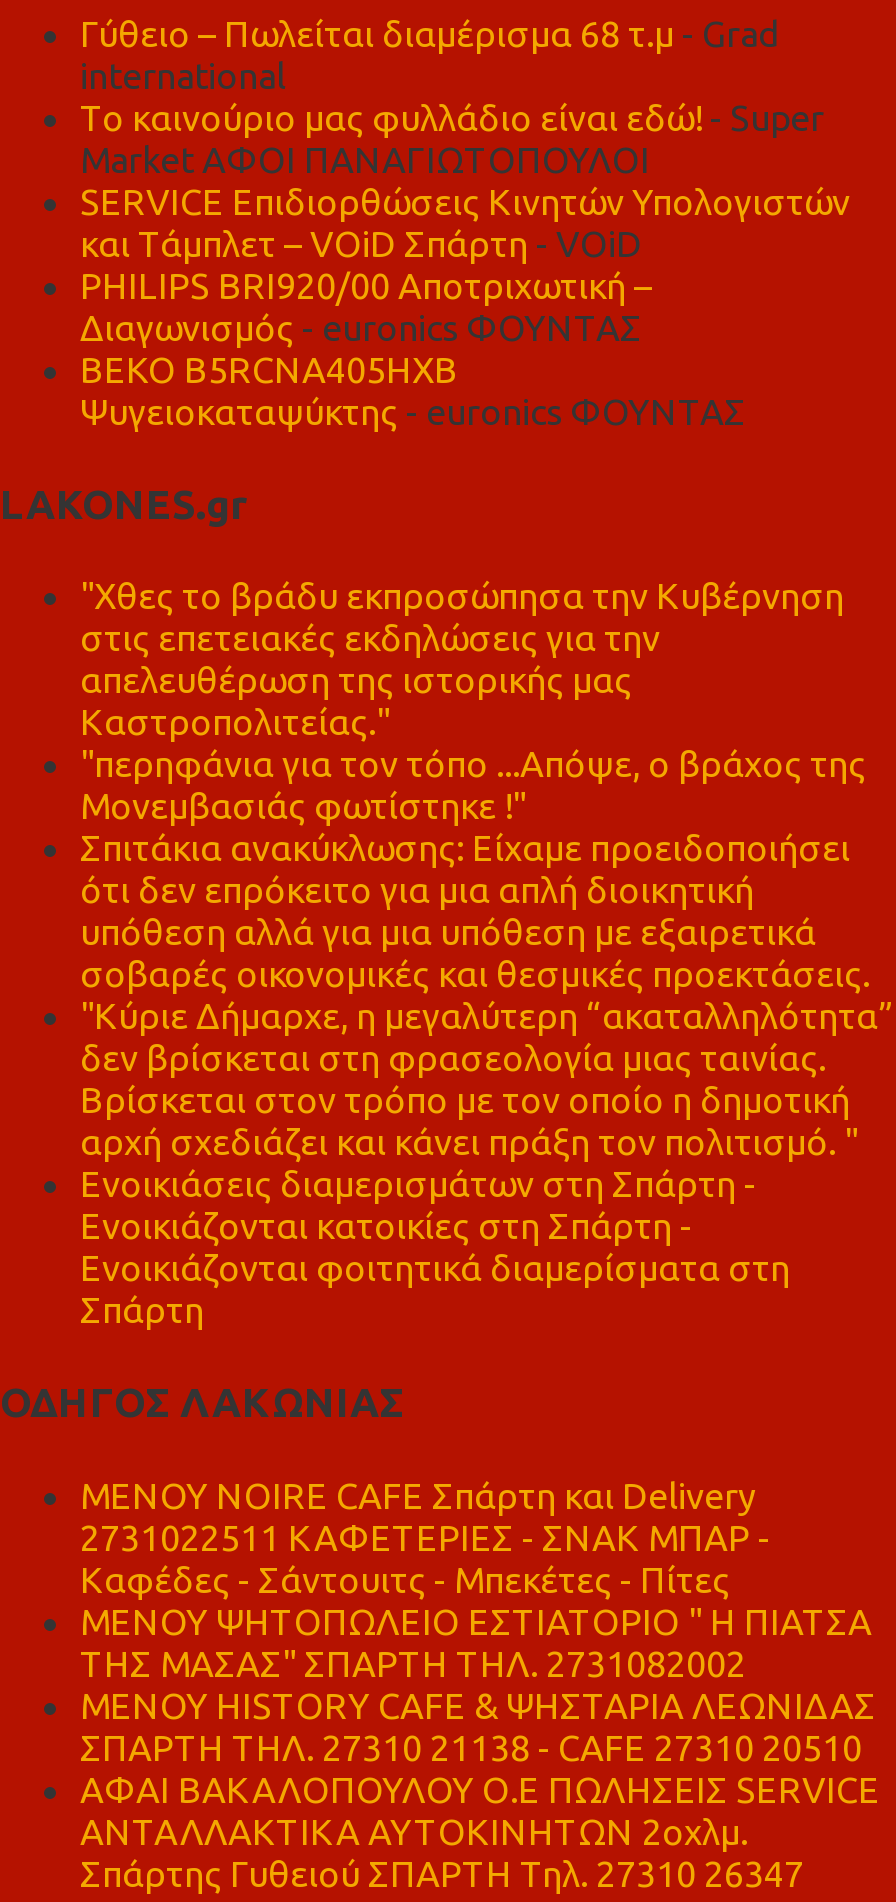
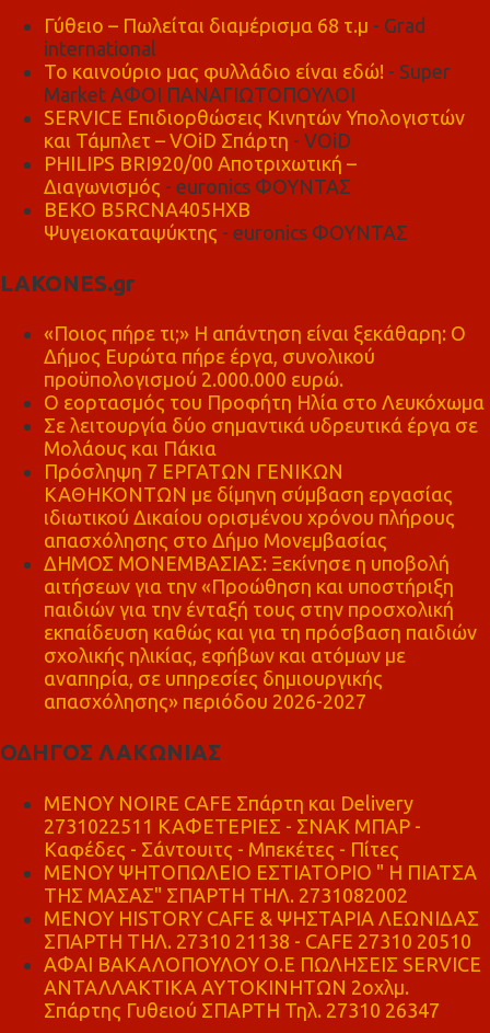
[80,575,892,1329] "Χθες το βράδυ εκπροσώπησα την Κυβέρνηση | στις επετειακές εκδηλώσεις για την | απελευθέρωση της ιστορικής μας | Καστροπολιτείας." | "περηφάνια για τον τόπο ...Απόψε, ο βράχος της | Μονεμβασιάς φωτίστηκε !" | Σπιτάκια ανακύκλωσης: Είχαμε προειδοποιήσει | ότι δεν επρόκειτο για μια απλή διοικητική | υπόθεση αλλά για μια υπόθεση με εξαιρετικά | σοβαρές οικονομικές και θεσμικές προεκτάσεις. | "Κύριε Δήμαρχε, η μεγαλύτερη “ακαταλληλότητα” | δεν βρίσκεται στη φρασεολογία μιας ταινίας. | Βρίσκεται στον τρόπο με τον οποίο η δημοτική | αρχή σχεδιάζει και κάνει πράξη τον πολιτισμό. " | Ενοικιάσεις διαμερισμάτων στη Σπάρτη - | Ενοικιάζονται κατοικίες στη Σπάρτη - | Ενοικιάζονται φοιτητικά διαμερίσματα στη | Σπάρτη -> [44,322,485,712] «Ποιος πήρε τι;» Η απάντηση είναι ξεκάθαρη: Ο | Δήμος Ευρώτα πήρε έργα, συνολικού | προϋπολογισμού 2.000.000 ευρώ. | Ο εορτασμός του Προφήτη Ηλία στο Λευκόχωμα | Σε λειτουργία δύο σημαντικά υδρευτικά έργα σε | Μολάους και Πάκια | Πρόσληψη 7 ΕΡΓΑΤΩΝ ΓΕΝΙΚΩΝ | ΚΑΘΗΚΟΝΤΩΝ με δίμηνη σύμβαση εργασίας | ιδιωτικού Δικαίου ορισμένου χρόνου πλήρους | απασχόλησης στο Δήμο Μονεμβασίας | ΔΗΜΟΣ ΜΟΝΕΜΒΑΣΙΑΣ: Ξεκίνησε η υποβολή | αιτήσεων για την «Προώθηση και υποστήριξη | παιδιών για την ένταξή τους στην προσχολική | εκπαίδευση καθώς και για τη πρόσβαση παιδιών | σχολικής ηλικίας, εφήβων και ατόμων με | αναπηρία, σε υπηρεσίες δημιουργικής | απασχόλησης» περιόδου 2026-2027

